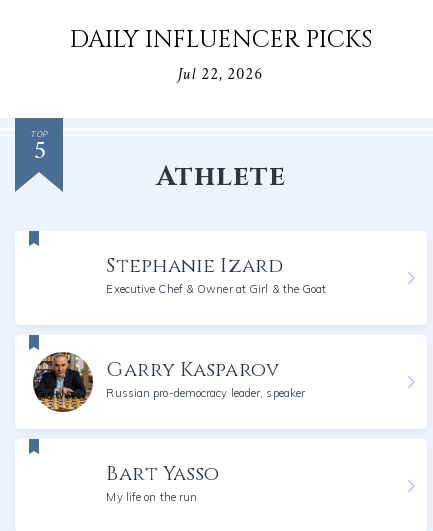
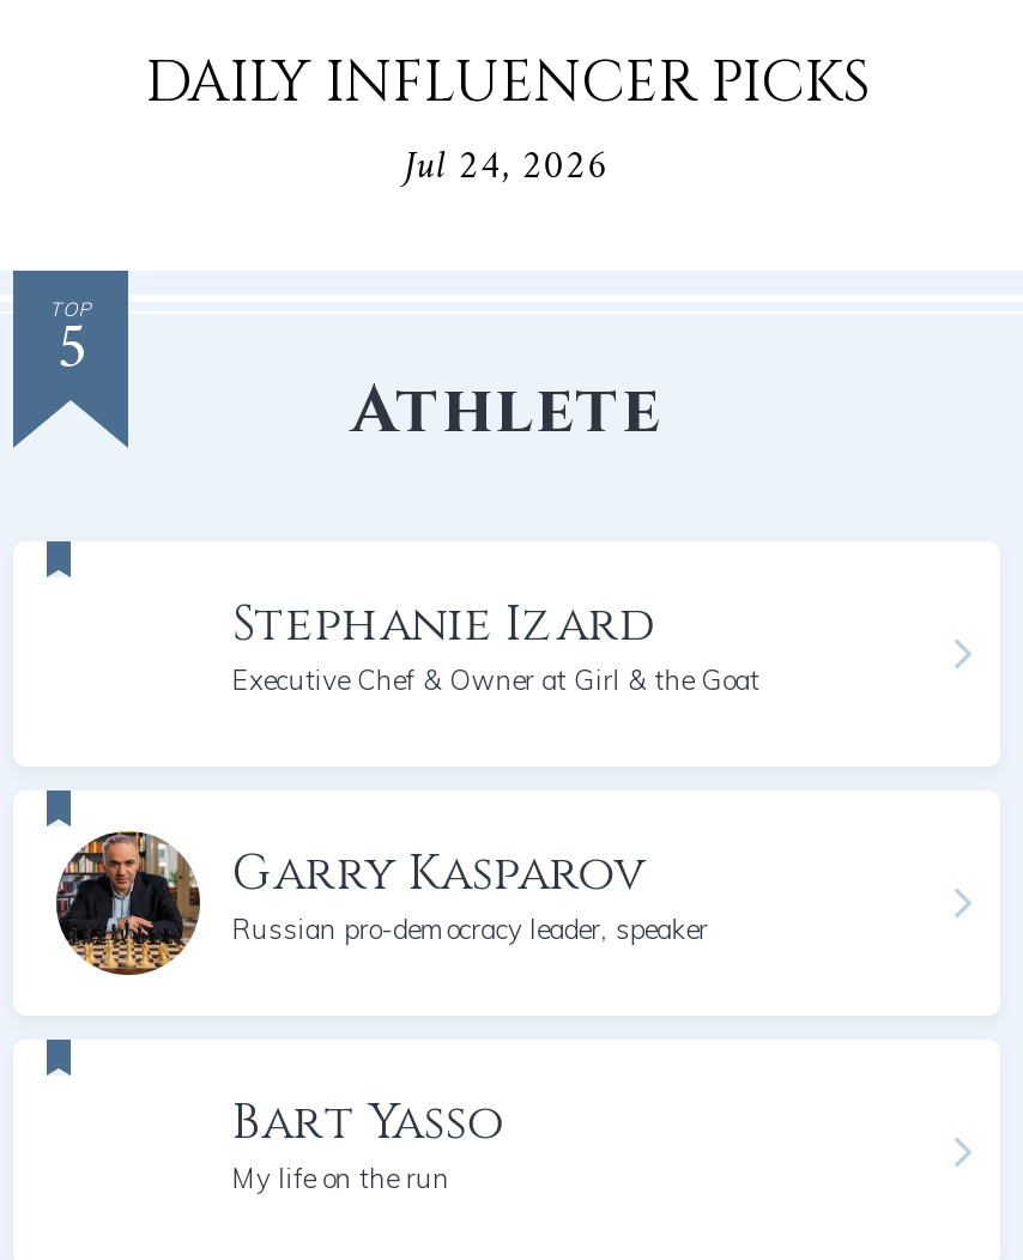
[178,61,264,89] Jul 22, 2026 -> [405,134,609,201] Jul 24, 2026

